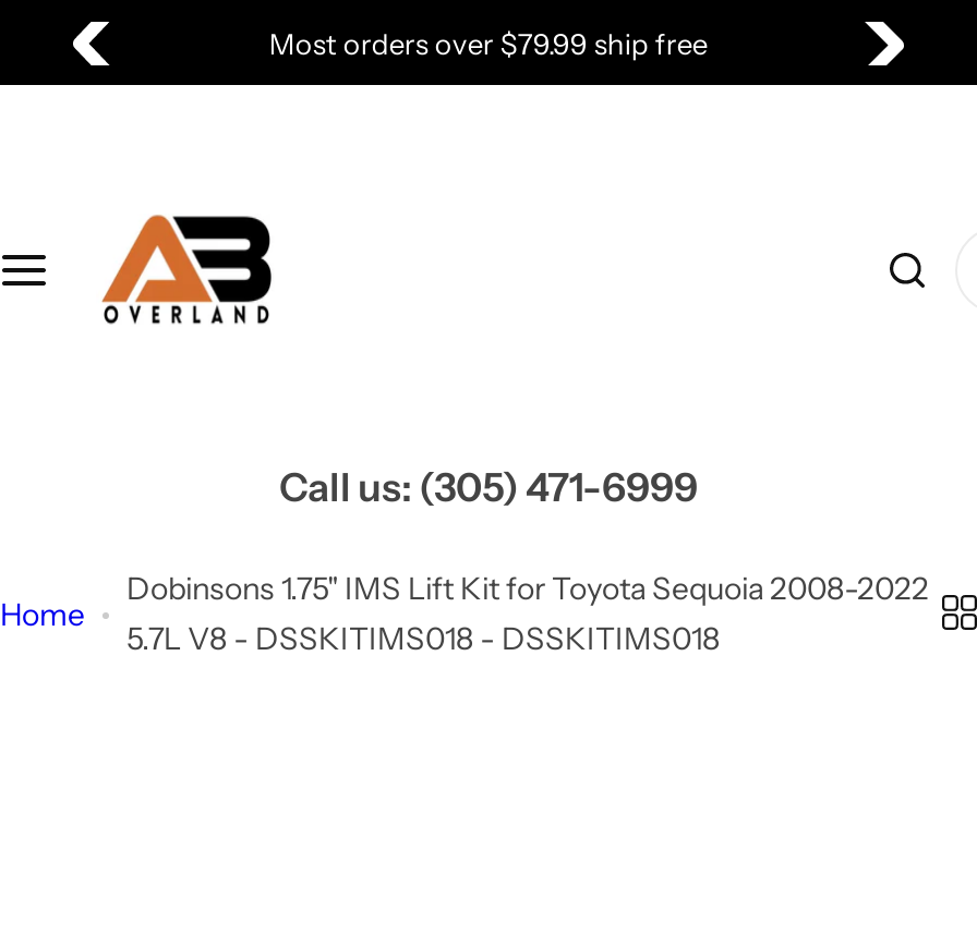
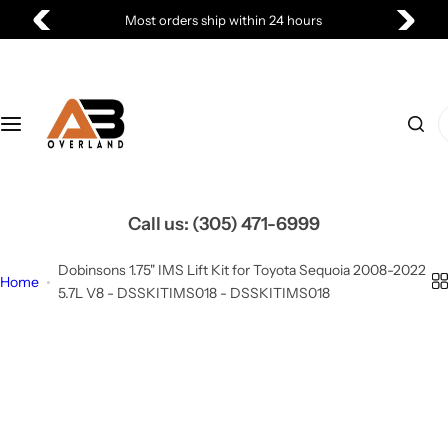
[269,26,707,61] Most orders over $79.99 ship free -> [125,12,322,28] Most orders ship within 24 hours

